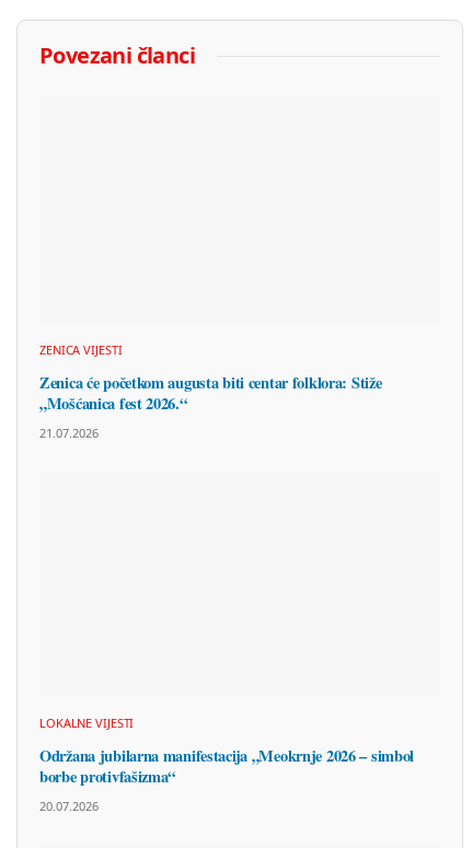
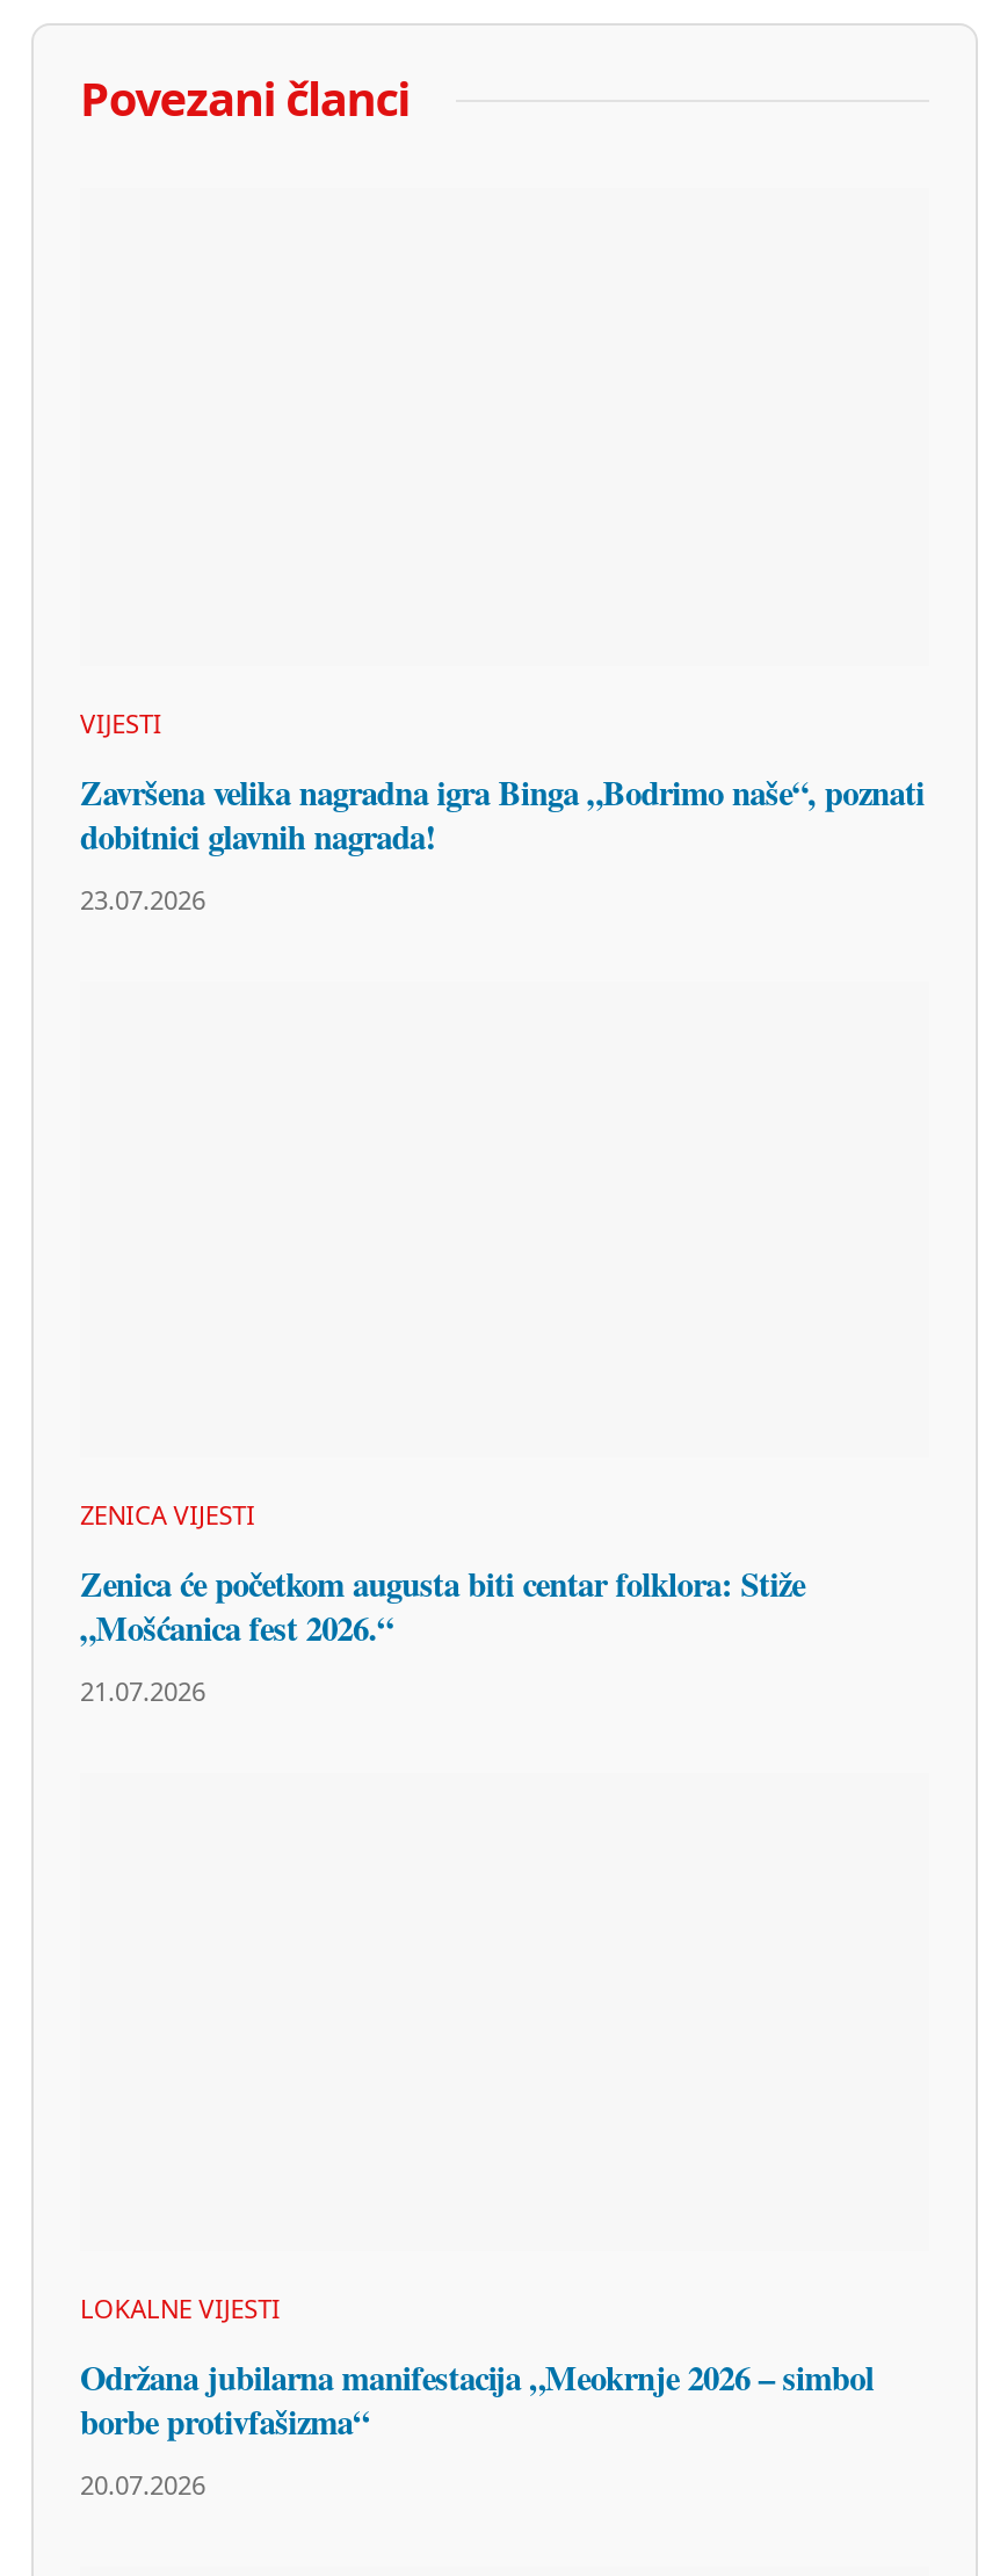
none -> [80,705,924,916] VIJESTI | Završena velika nagradna igra Binga „Bodrimo naše“, poznati | dobitnici glavnih nagrada! | 23.07.2026

